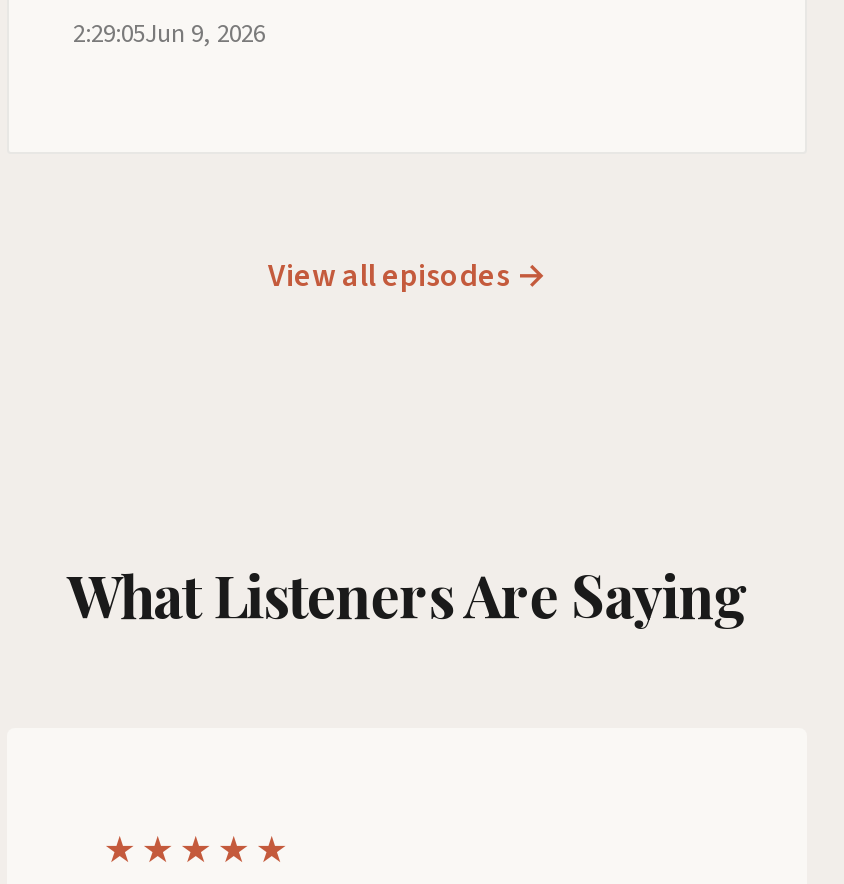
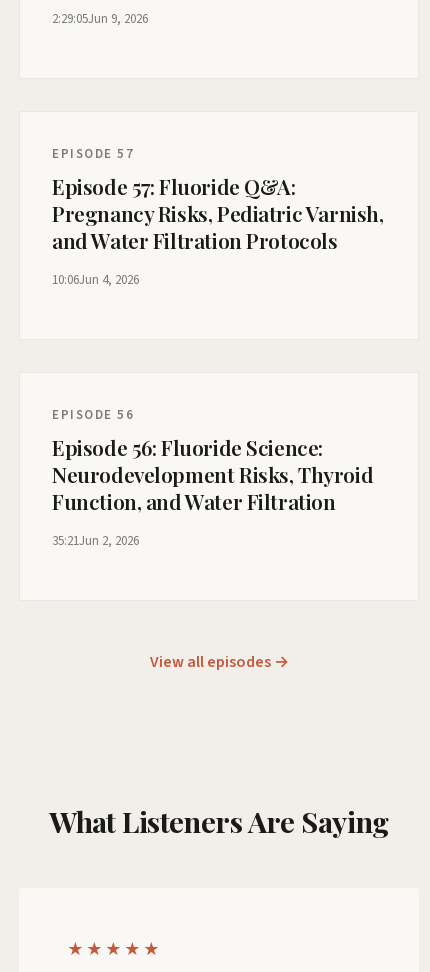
none -> [52,145,383,289] EPISODE 57 | Episode 57: Fluoride Q&A: | Pregnancy Risks, Pediatric Varnish, | and Water Filtration Protocols | 10:06Jun 4, 2026
none -> [52,406,373,550] EPISODE 56 | Episode 56: Fluoride Science: | Neurodevelopment Risks, Thyroid | Function, and Water Filtration | 35:21Jun 2, 2026

